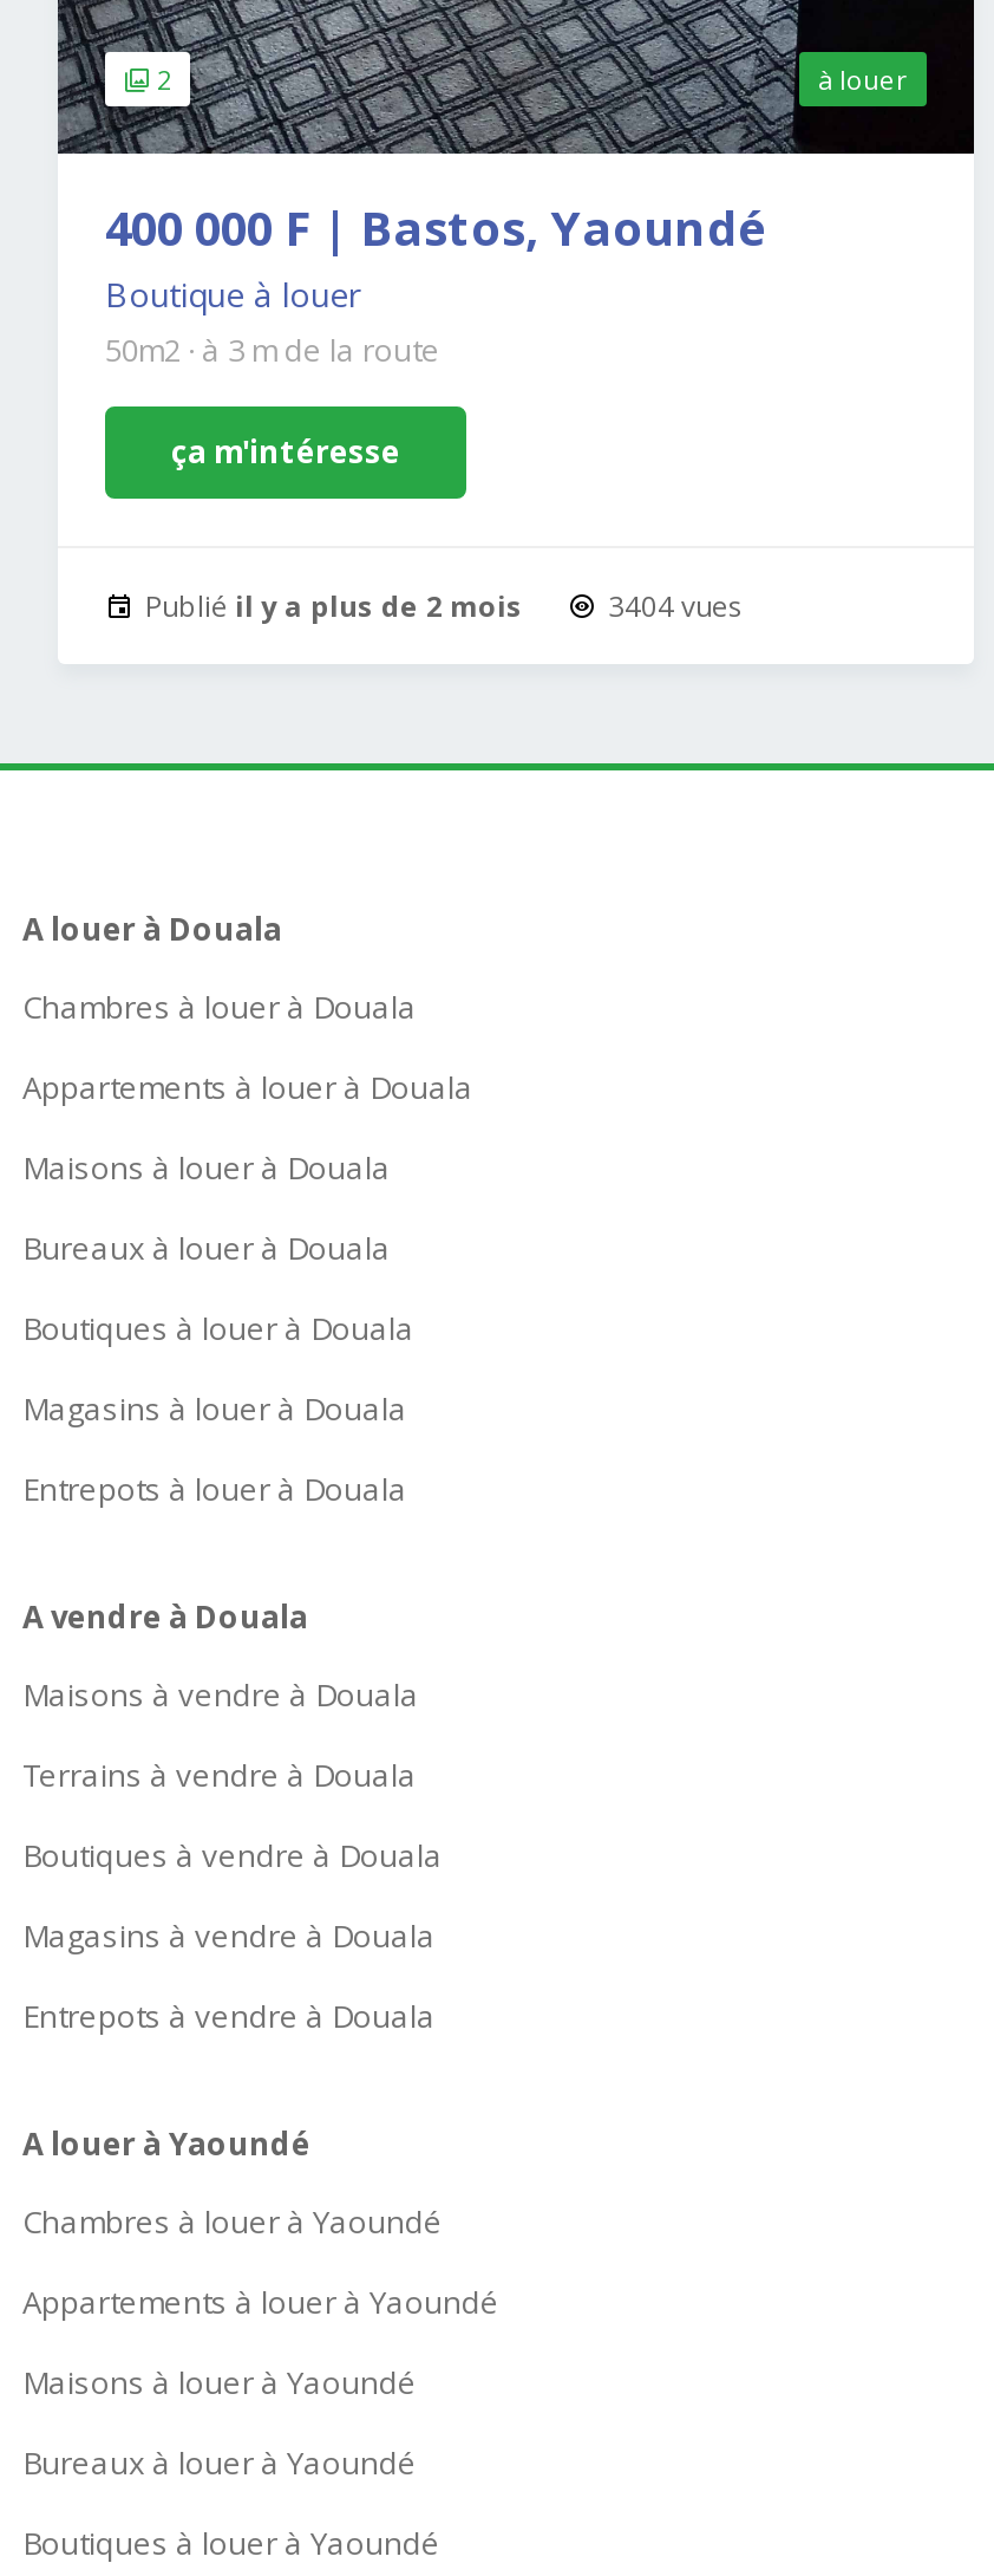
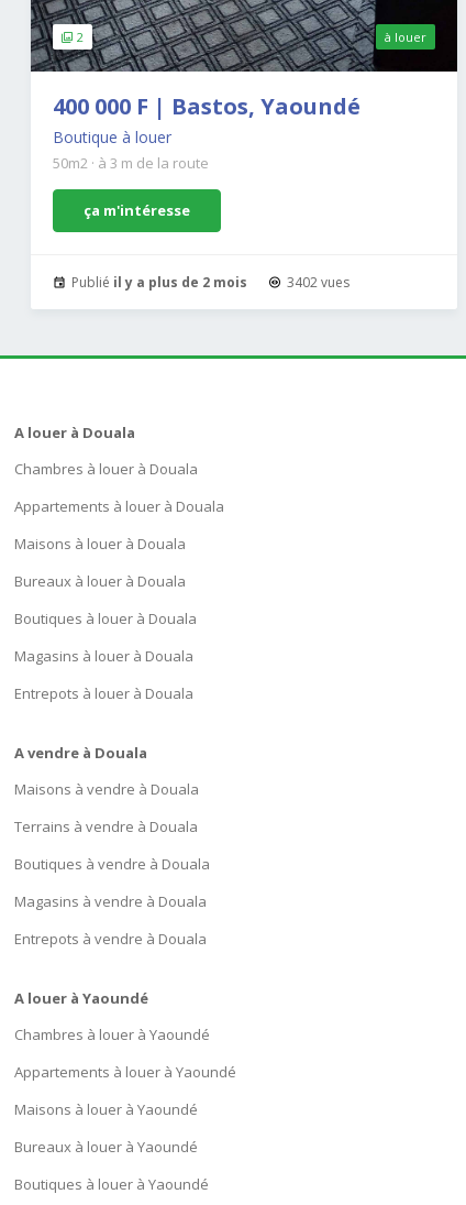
[138,586,743,626] Publié il y a plus de 2 mois 3404 vues -> [68,273,349,291] Publié il y a plus de 2 mois 3402 vues

